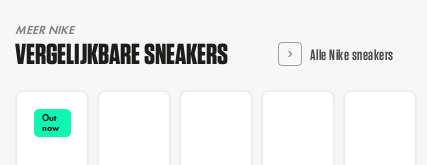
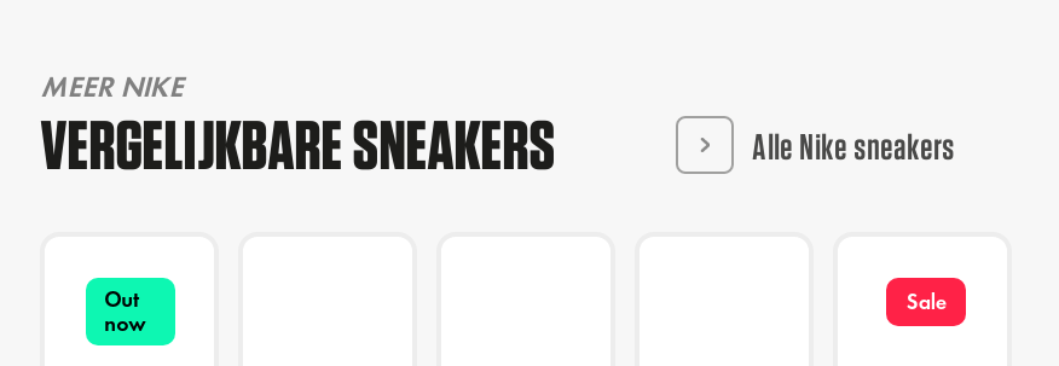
none -> [906,287,947,316] Sale

